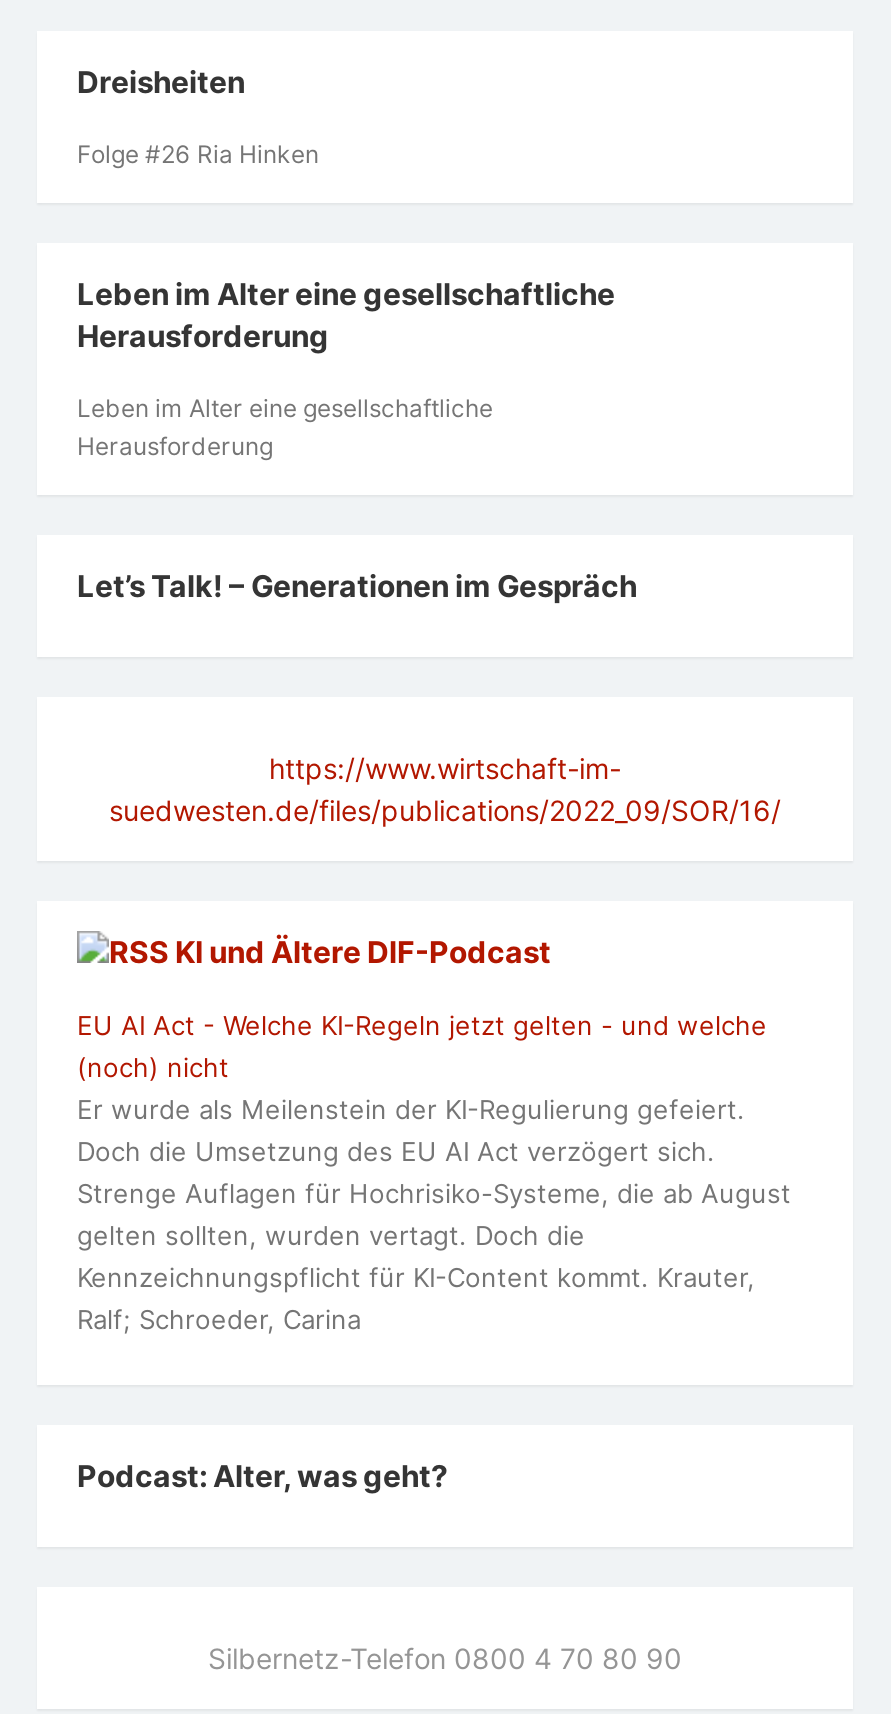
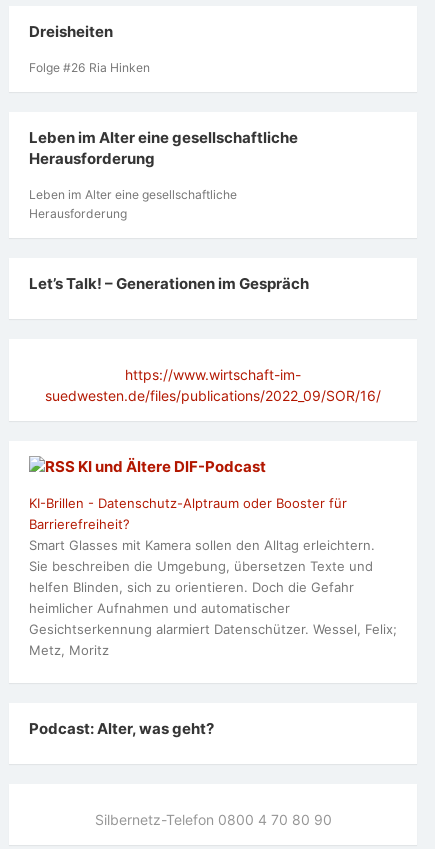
[77,1009,791,1335] EU AI Act - Welche KI-Regeln jetzt gelten - und welche | (noch) nicht | Er wurde als Meilenstein der KI-Regulierung gefeiert. | Doch die Umsetzung des EU AI Act verzögert sich. | Strenge Auflagen für Hochrisiko-Systeme, die ab August | gelten sollten, wurden vertagt. Doch die | Kennzeichnungspflicht für KI-Content kommt. Krauter, | Ralf; Schroeder, Carina -> [29,495,397,658] KI-Brillen - Datenschutz-Alptraum oder Booster für | Barrierefreiheit? | Smart Glasses mit Kamera sollen den Alltag erleichtern. | Sie beschreiben die Umgebung, übersetzen Texte und | helfen Blinden, sich zu orientieren. Doch die Gefahr | heimlicher Aufnahmen und automatischer | Gesichtserkennung alarmiert Datenschützer. Wessel, Felix; | Metz, Moritz

